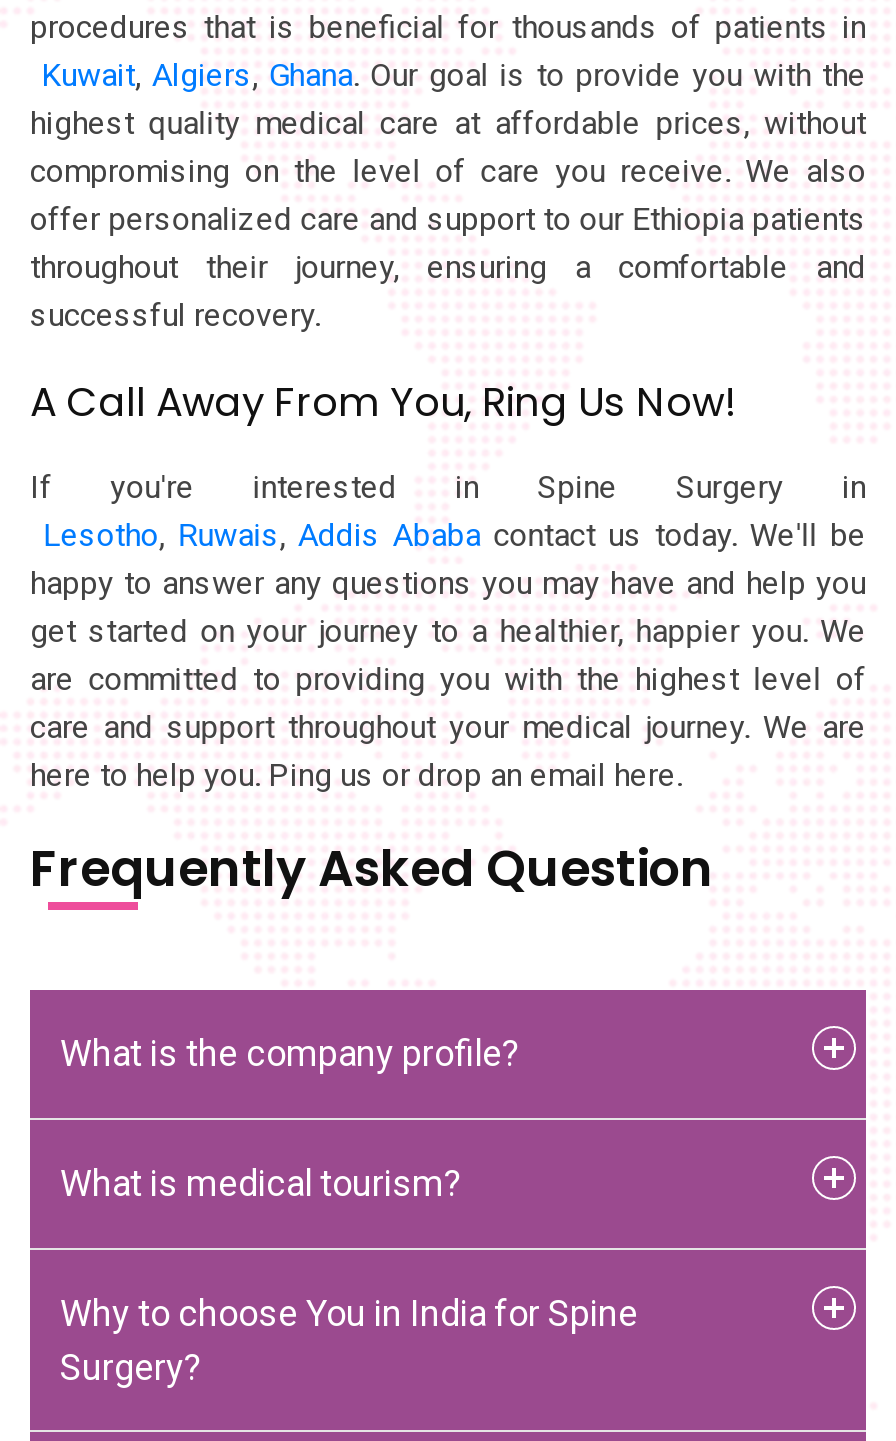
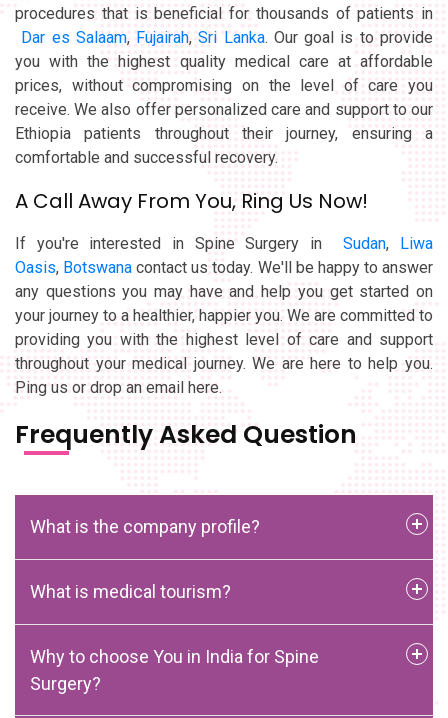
[30,56,866,334] Kuwait, Algiers, Ghana. Our goal is to provide you with the | highest quality medical care at affordable prices, without | compromising on the level of care you receive. We also | offer personalized care and support to our Ethiopia patients | throughout their journey, ensuring a comfortable and | successful recovery. -> [15,28,433,167] Dar es Salaam, Fujairah, Sri Lanka. Our goal is to provide | you with the highest quality medical care at affordable | prices, without compromising on the level of care you | receive. We also offer personalized care and support to our | Ethiopia patients throughout their journey, ensuring a | comfortable and successful recovery.
[30,468,866,794] If you're interested in Spine Surgery in | Lesotho, Ruwais, Addis Ababa contact us today. We'll be | happy to answer any questions you may have and help you | get started on your journey to a healthier, happier you. We | are committed to providing you with the highest level of | care and support throughout your medical journey. We are | here to help you. Ping us or drop an email here. -> [15,234,433,397] If you're interested in Spine Surgery in Sudan, Liwa | Oasis, Botswana contact us today. We'll be happy to answer | any questions you may have and help you get started on | your journey to a healthier, happier you. We are committed to | providing you with the highest level of care and support | throughout your medical journey. We are here to help you. | Ping us or drop an email here.

